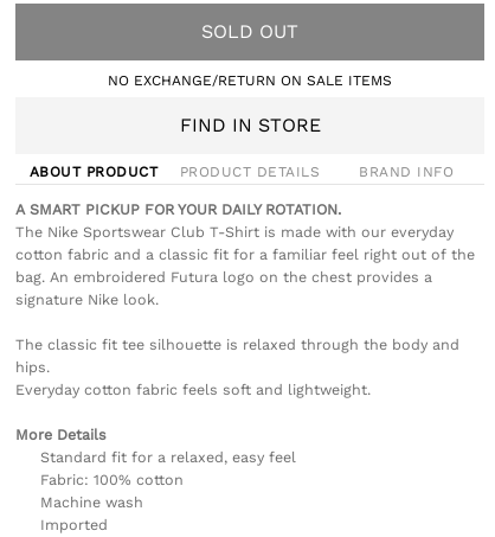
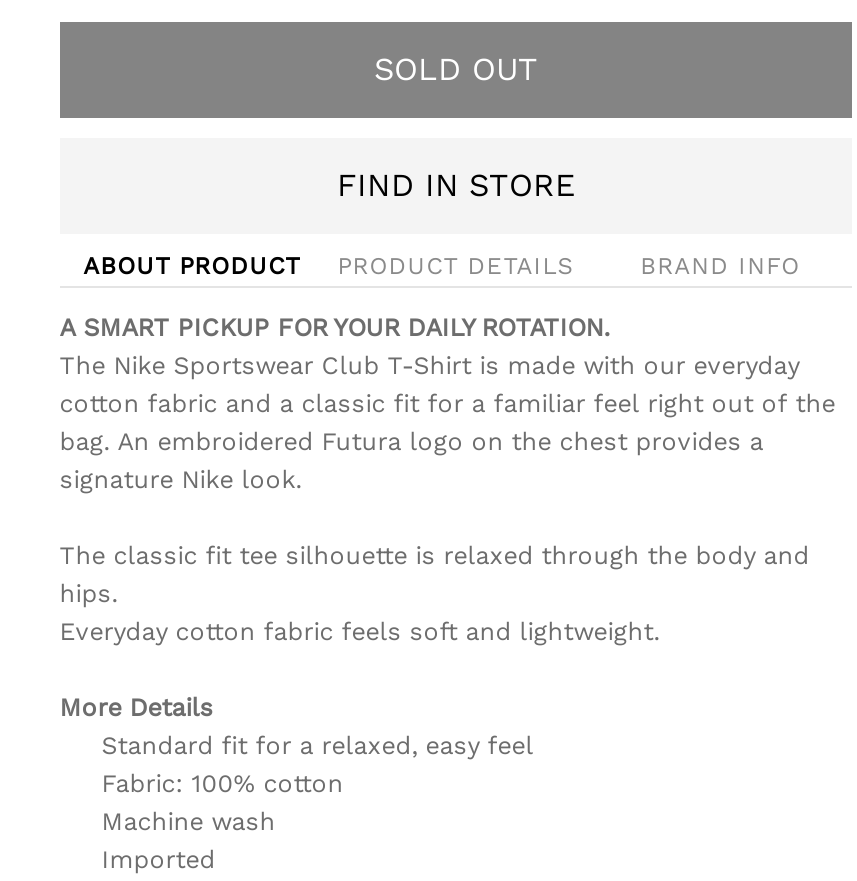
[108,73,392,89] NO EXCHANGE/RETURN ON SALE ITEMS -> none

